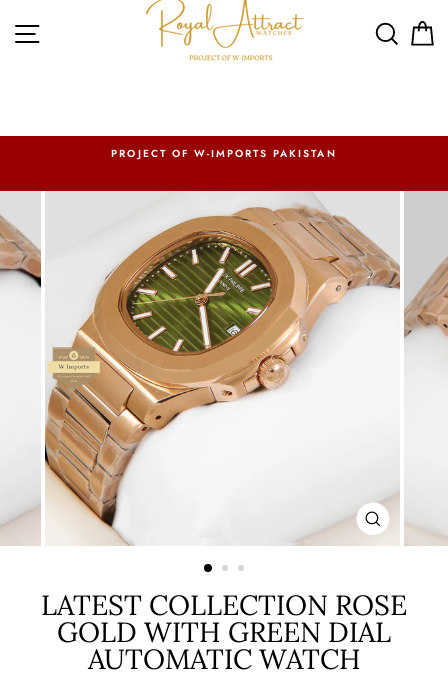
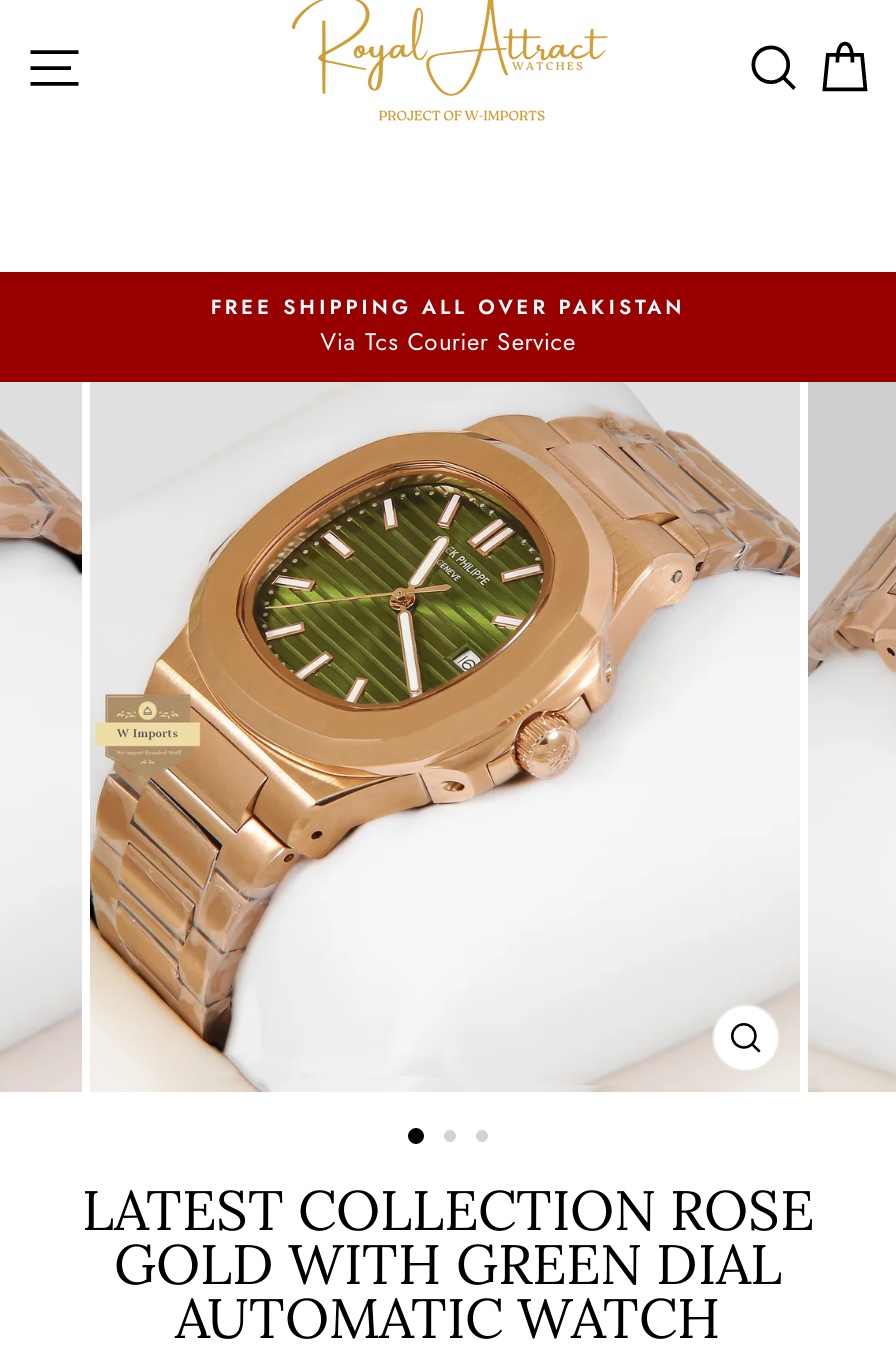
[111,146,337,161] PROJECT OF W-IMPORTS PAKISTAN -> [211,292,685,360] FREE SHIPPING ALL OVER PAKISTAN | Via Tcs Courier Service

